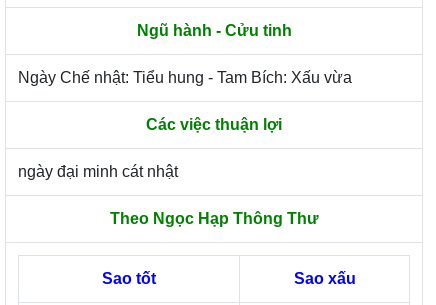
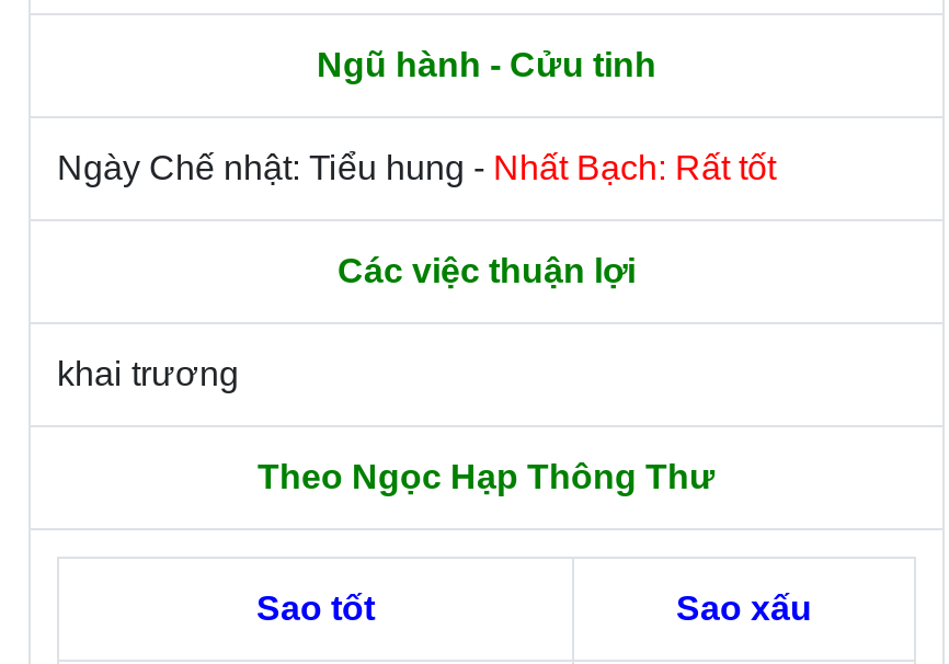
[18,69,352,86] Ngày Chế nhật: Tiểu hung - Tam Bích: Xấu vừa -> [57,150,776,187] Ngày Chế nhật: Tiểu hung - Nhất Bạch: Rất tốt
[18,163,178,180] ngày đại minh cát nhật -> [57,356,239,393] khai trương

